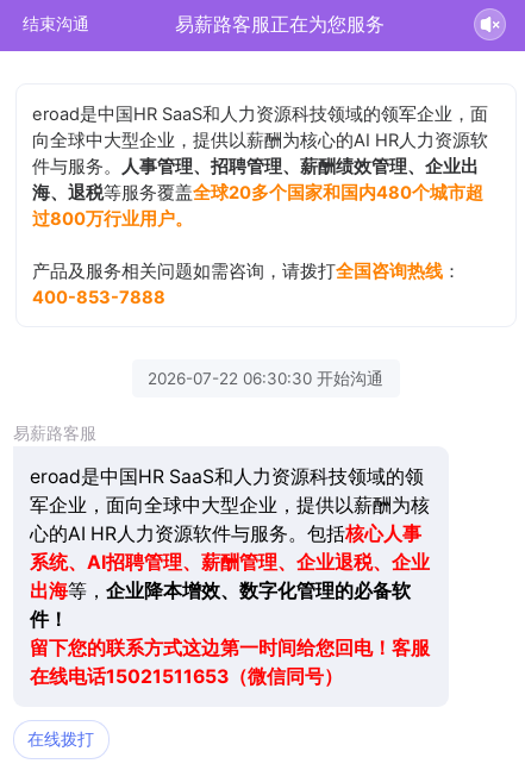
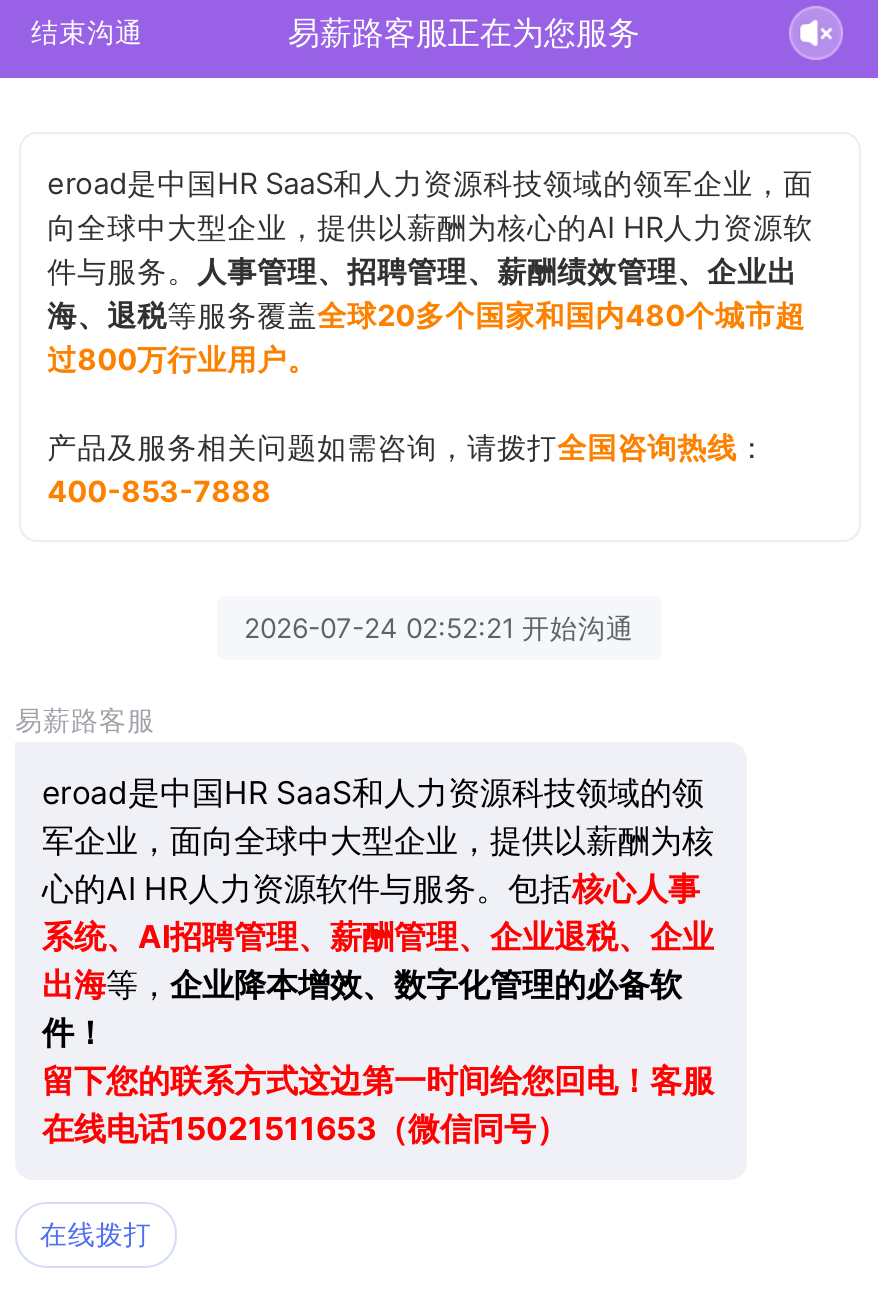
[148,369,383,388] 2026-07-22 06:30:30 开始沟通 -> [244,612,634,644] 2026-07-24 02:52:21 开始沟通

